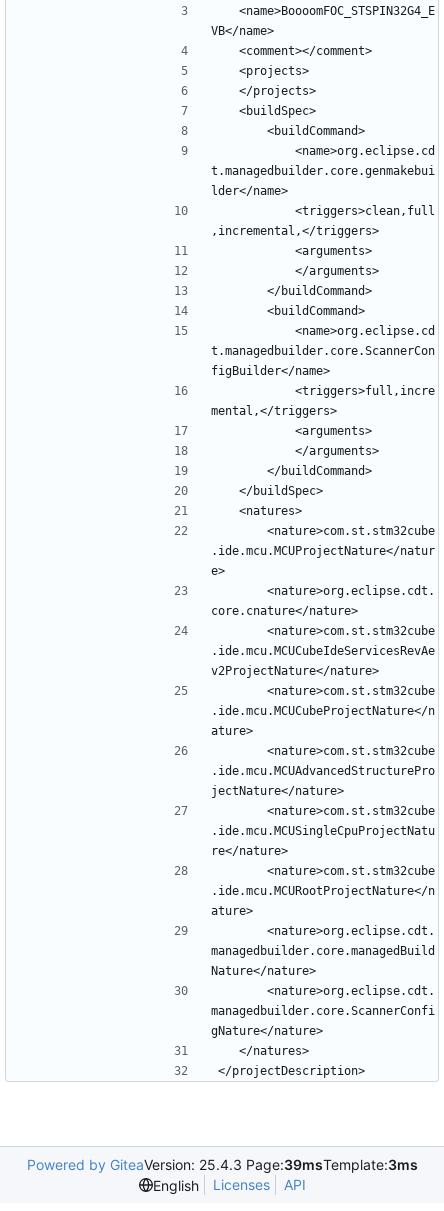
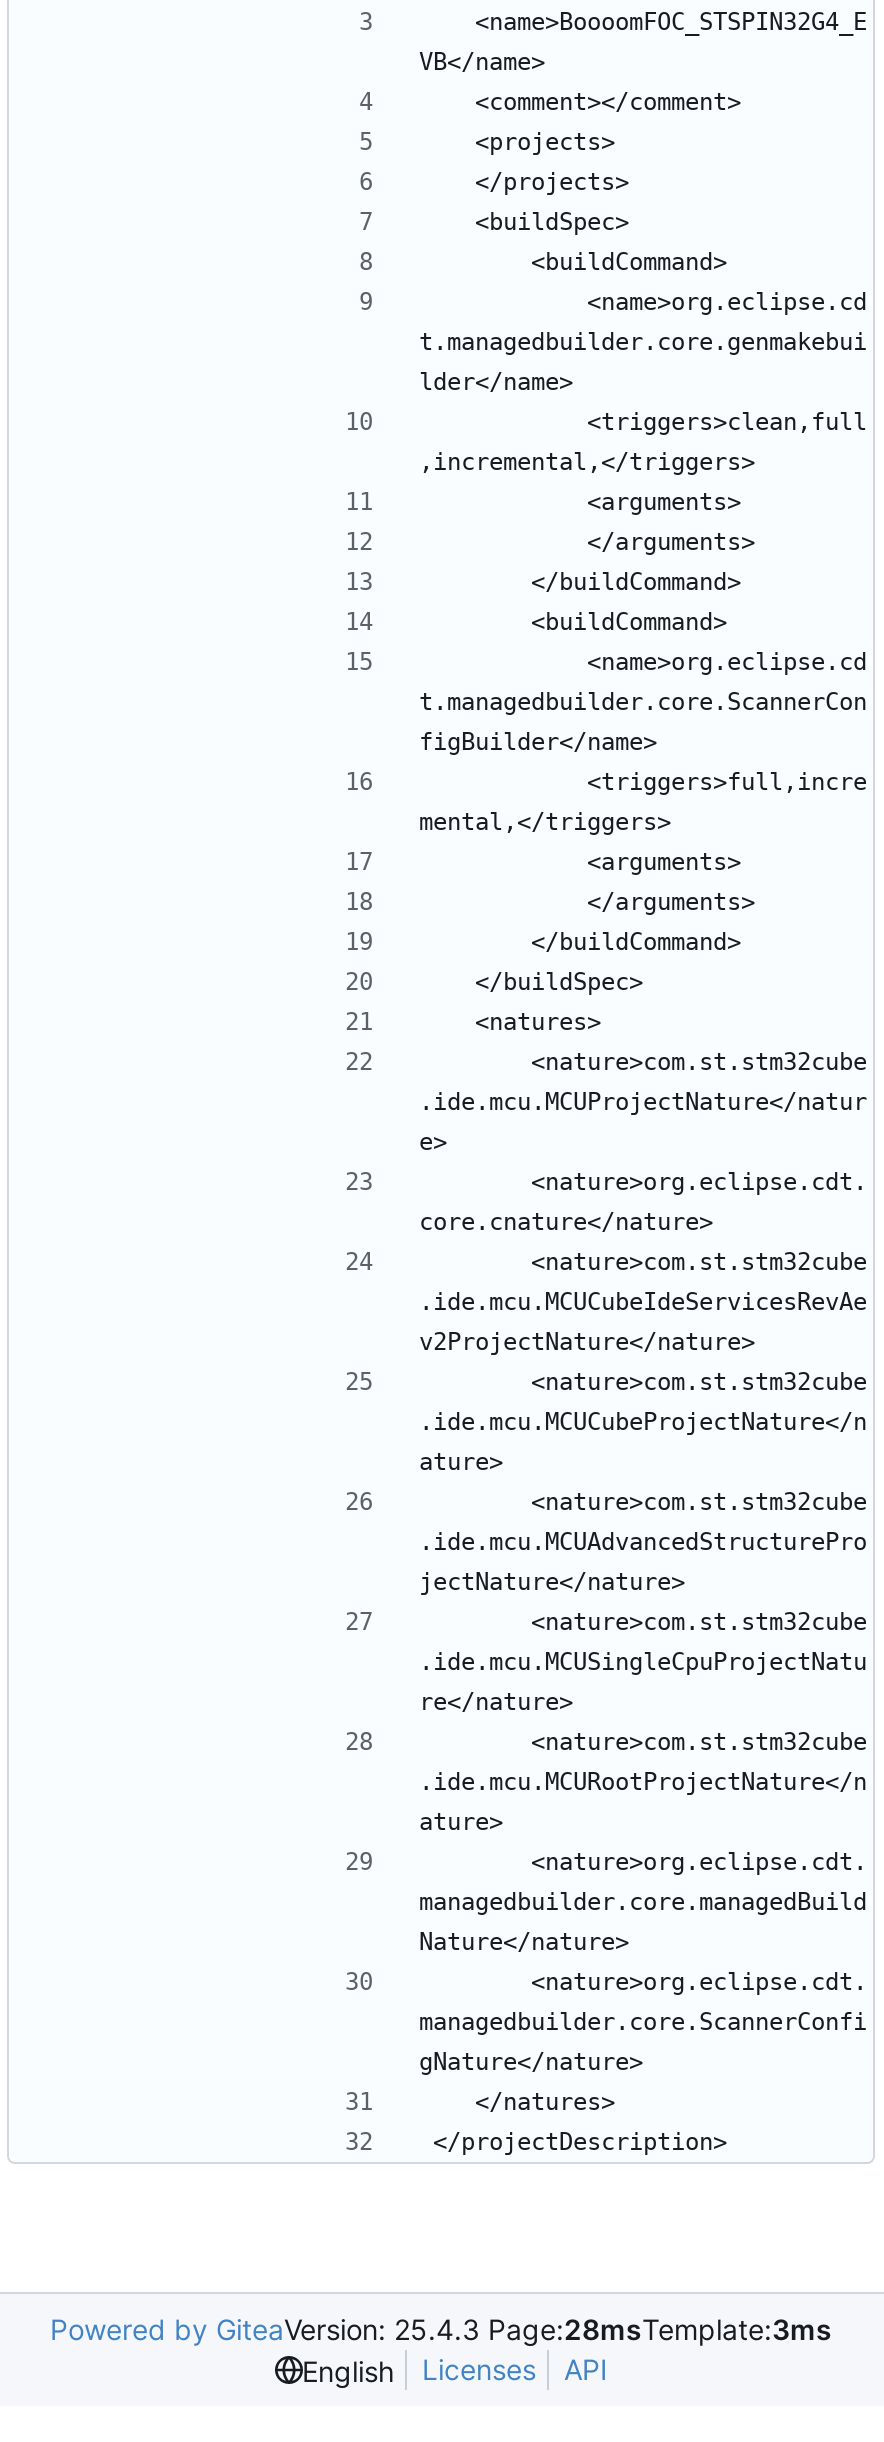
[26,1156,417,1173] Powered by GiteaVersion: 25.4.3 Page:39msTemplate:3ms -> [50,2312,832,2346] Powered by GiteaVersion: 25.4.3 Page:28msTemplate:3ms

